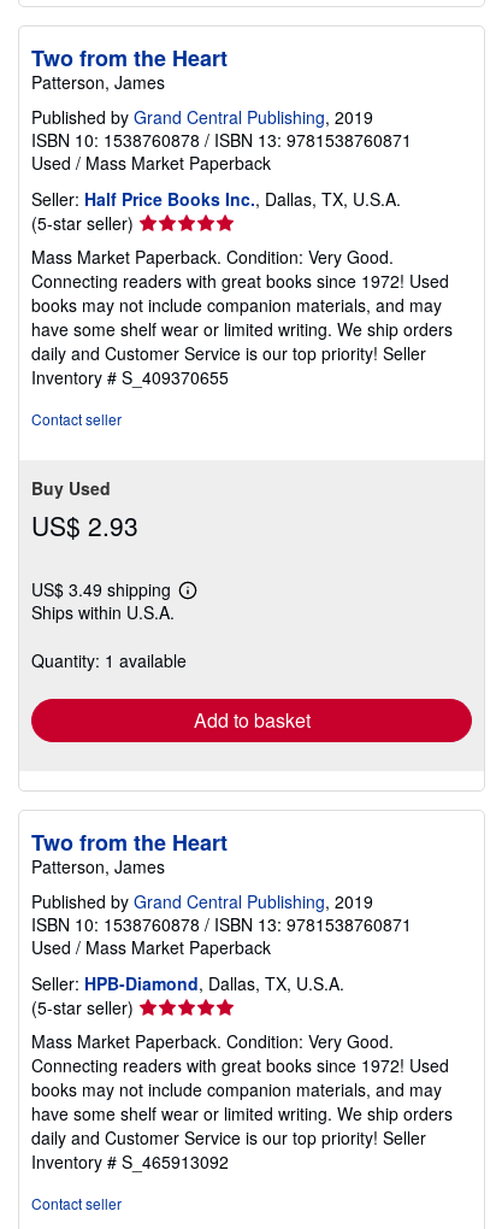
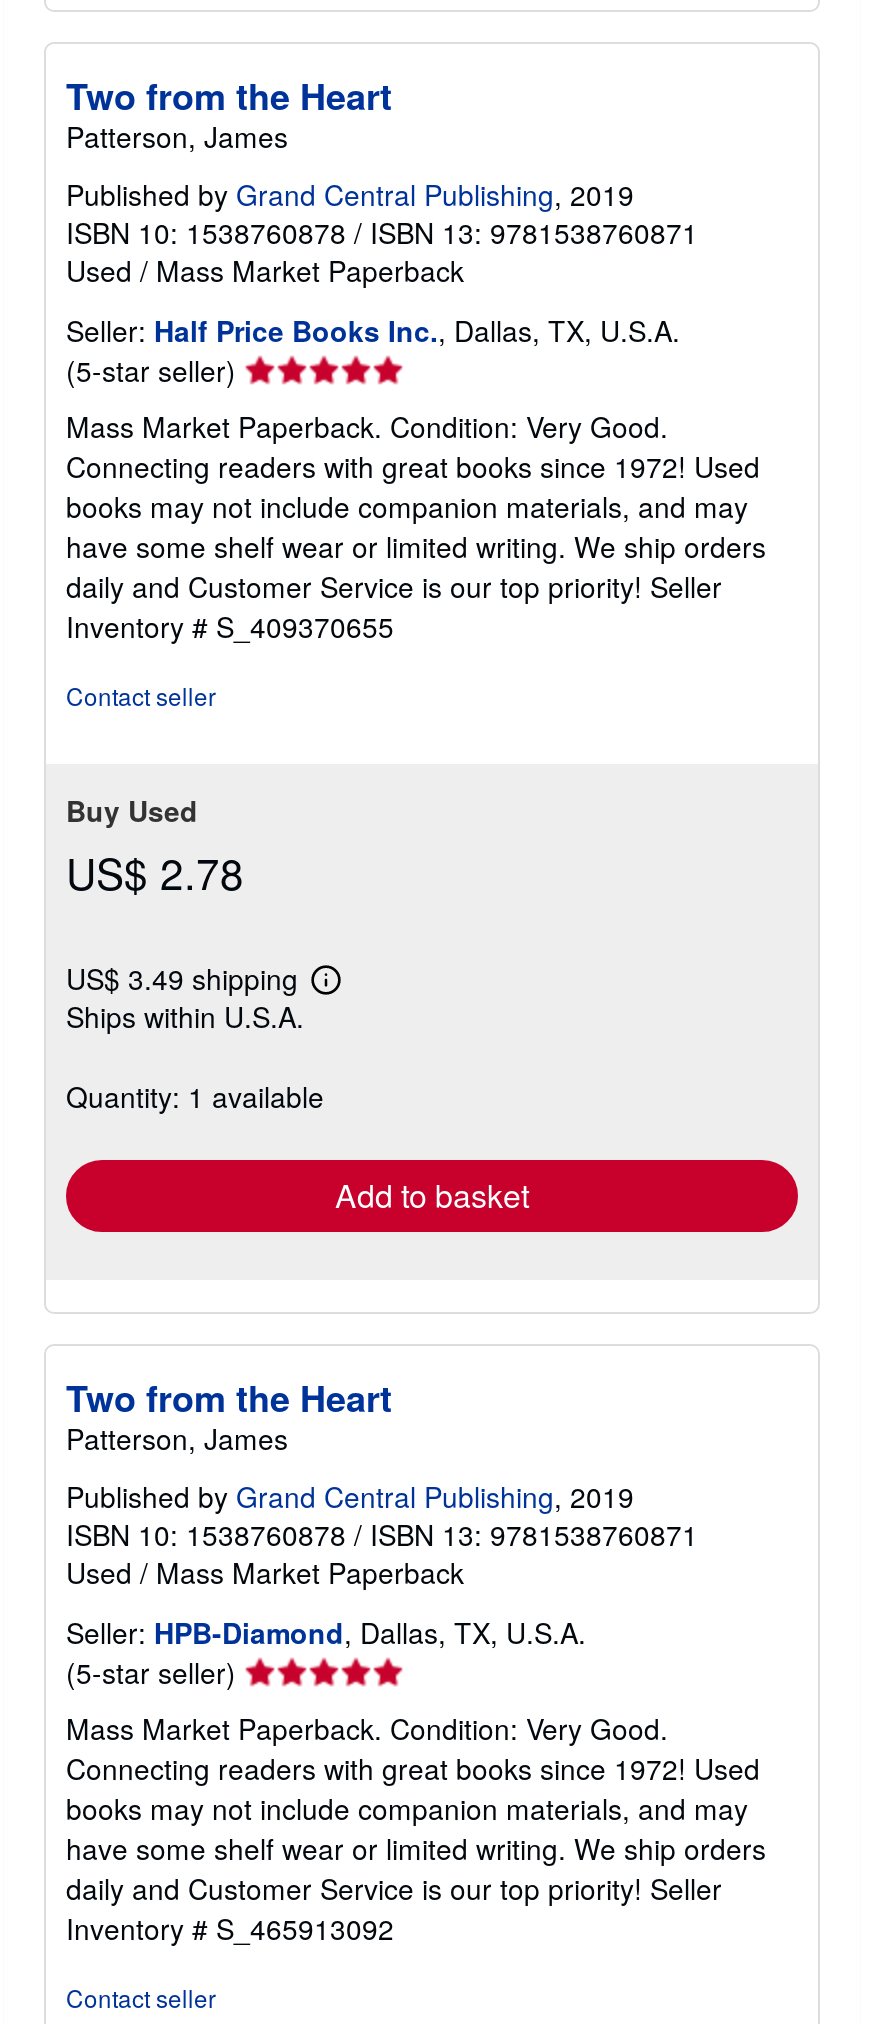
[31,507,138,543] US$ 2.93 -> [66,842,244,902] US$ 2.78

